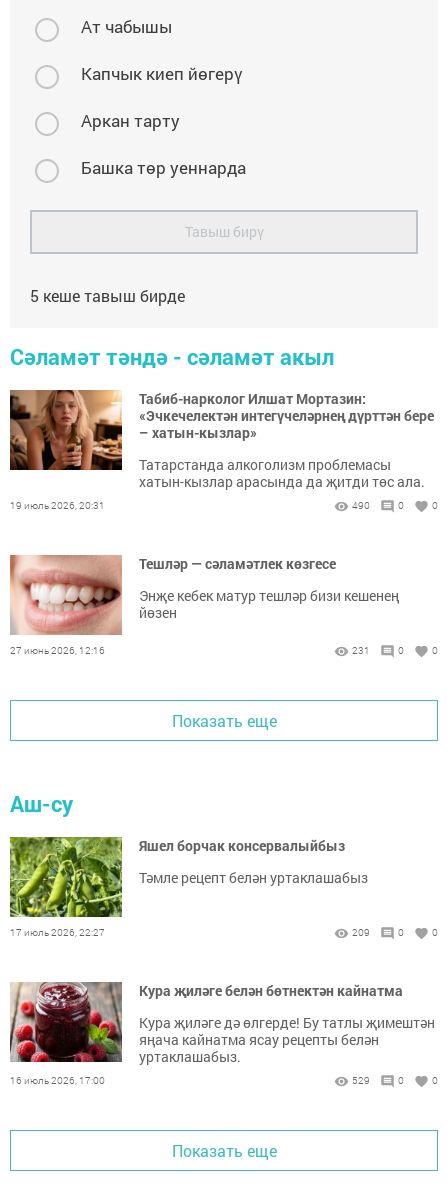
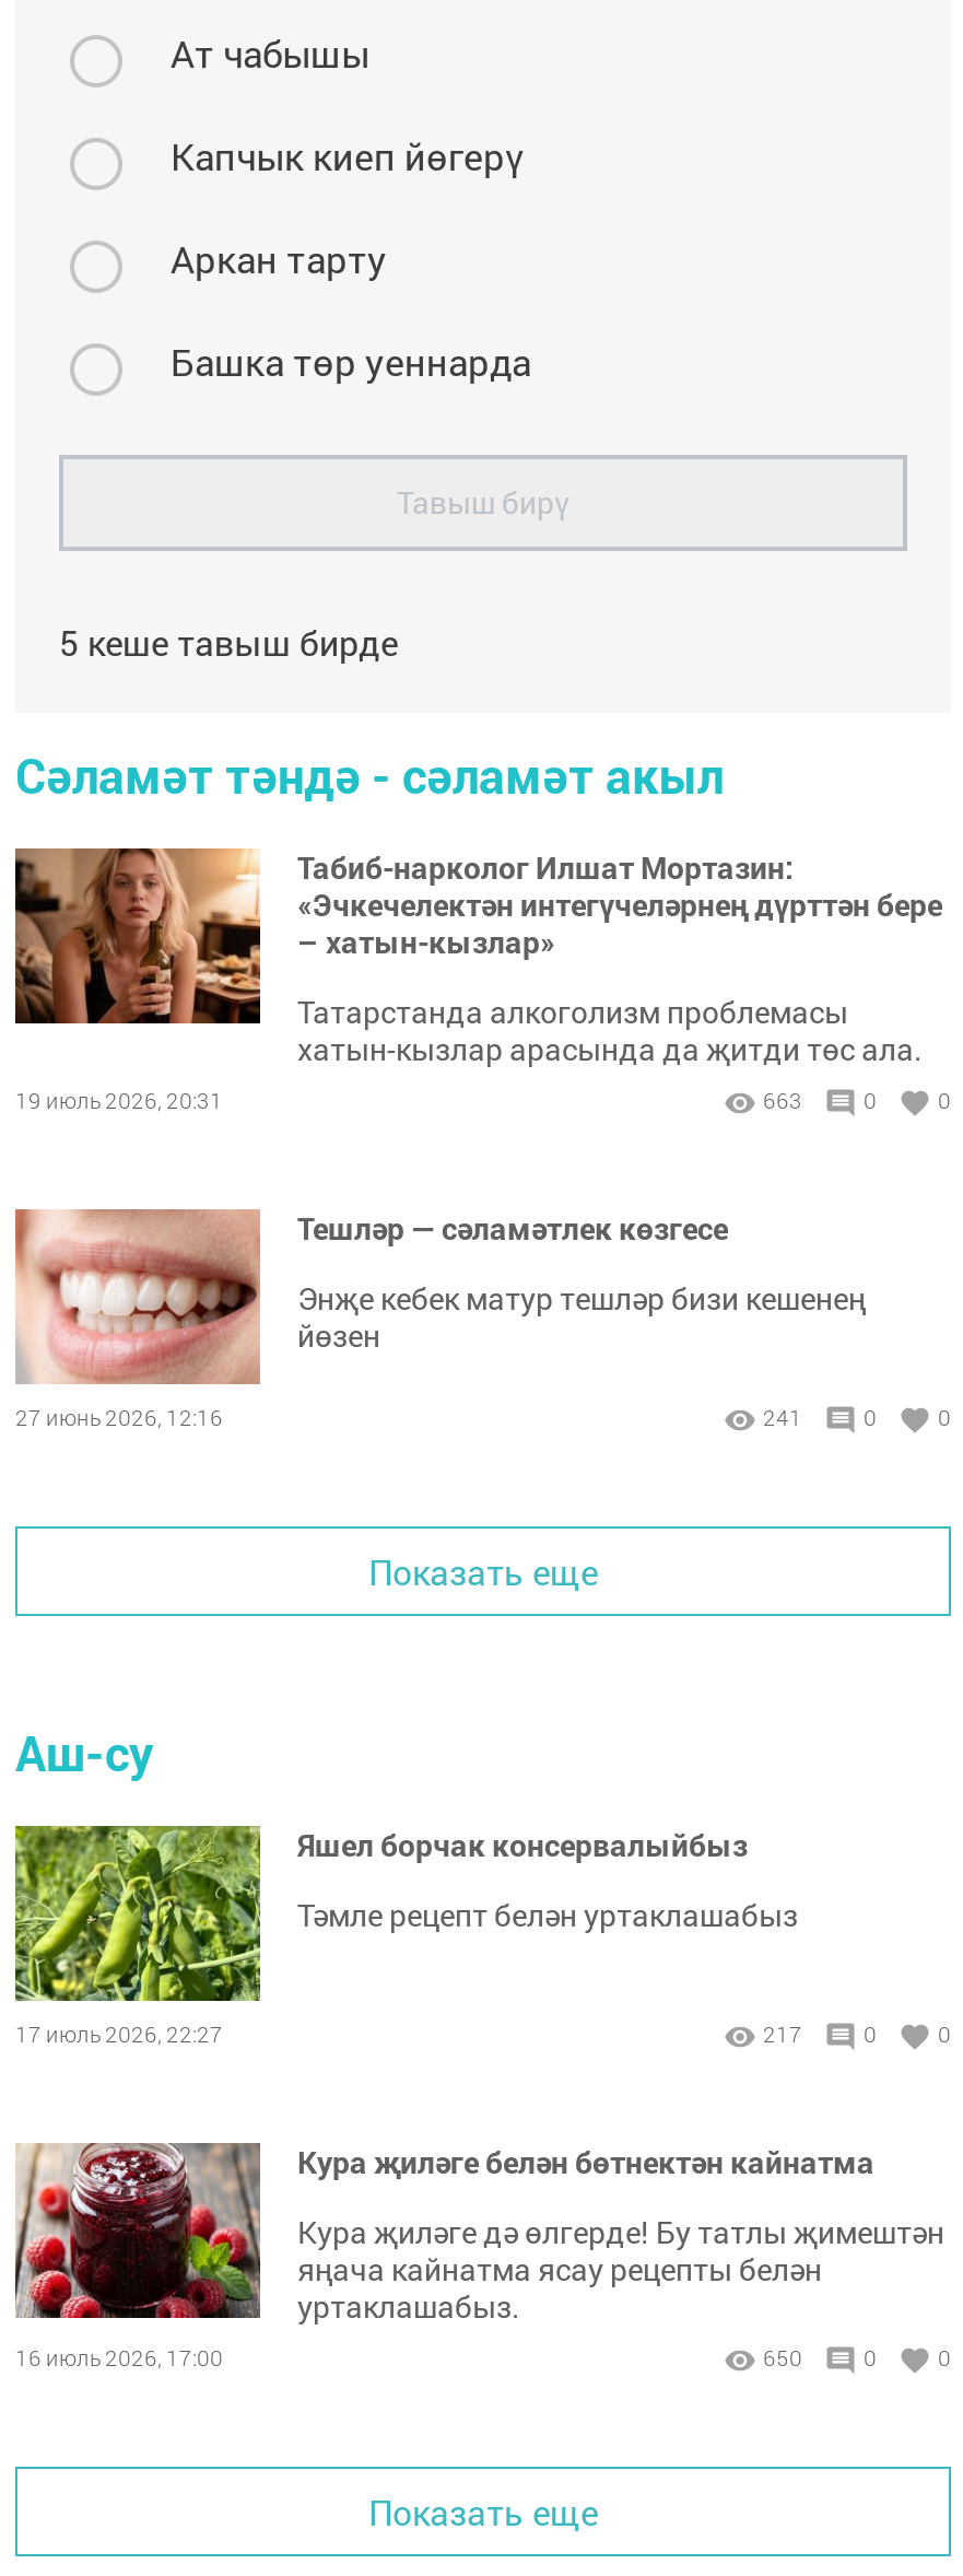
[352,499,370,512] 490 -> [763,1087,802,1116] 663
[352,644,370,657] 231 -> [763,1405,802,1433] 241
[352,926,370,939] 209 -> [763,2021,802,2050] 217
[352,1074,370,1087] 529 -> [763,2345,802,2373] 650

